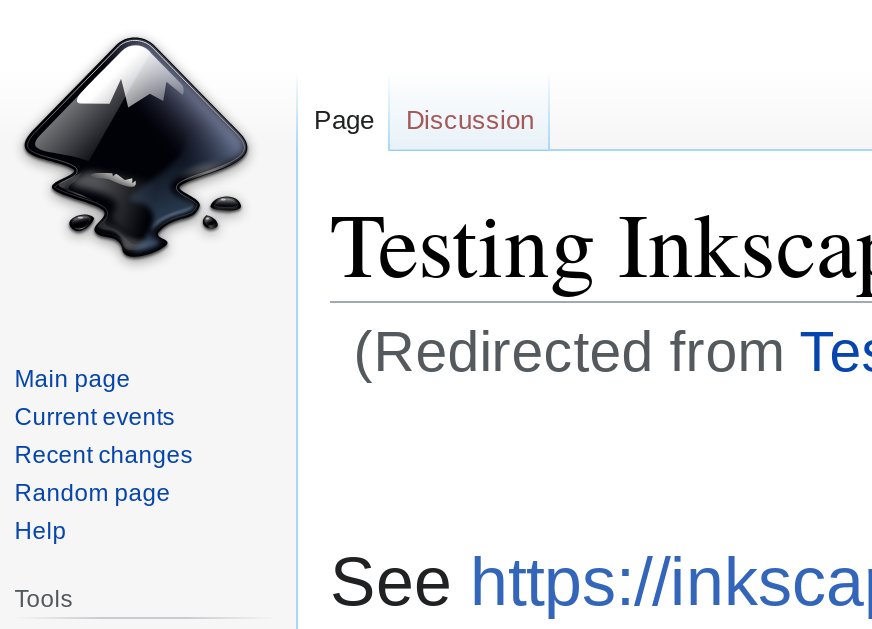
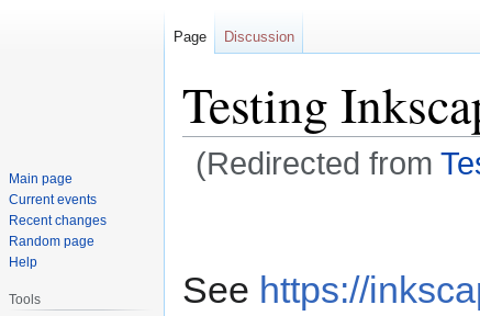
[20,35,252,265] [image] -> none

